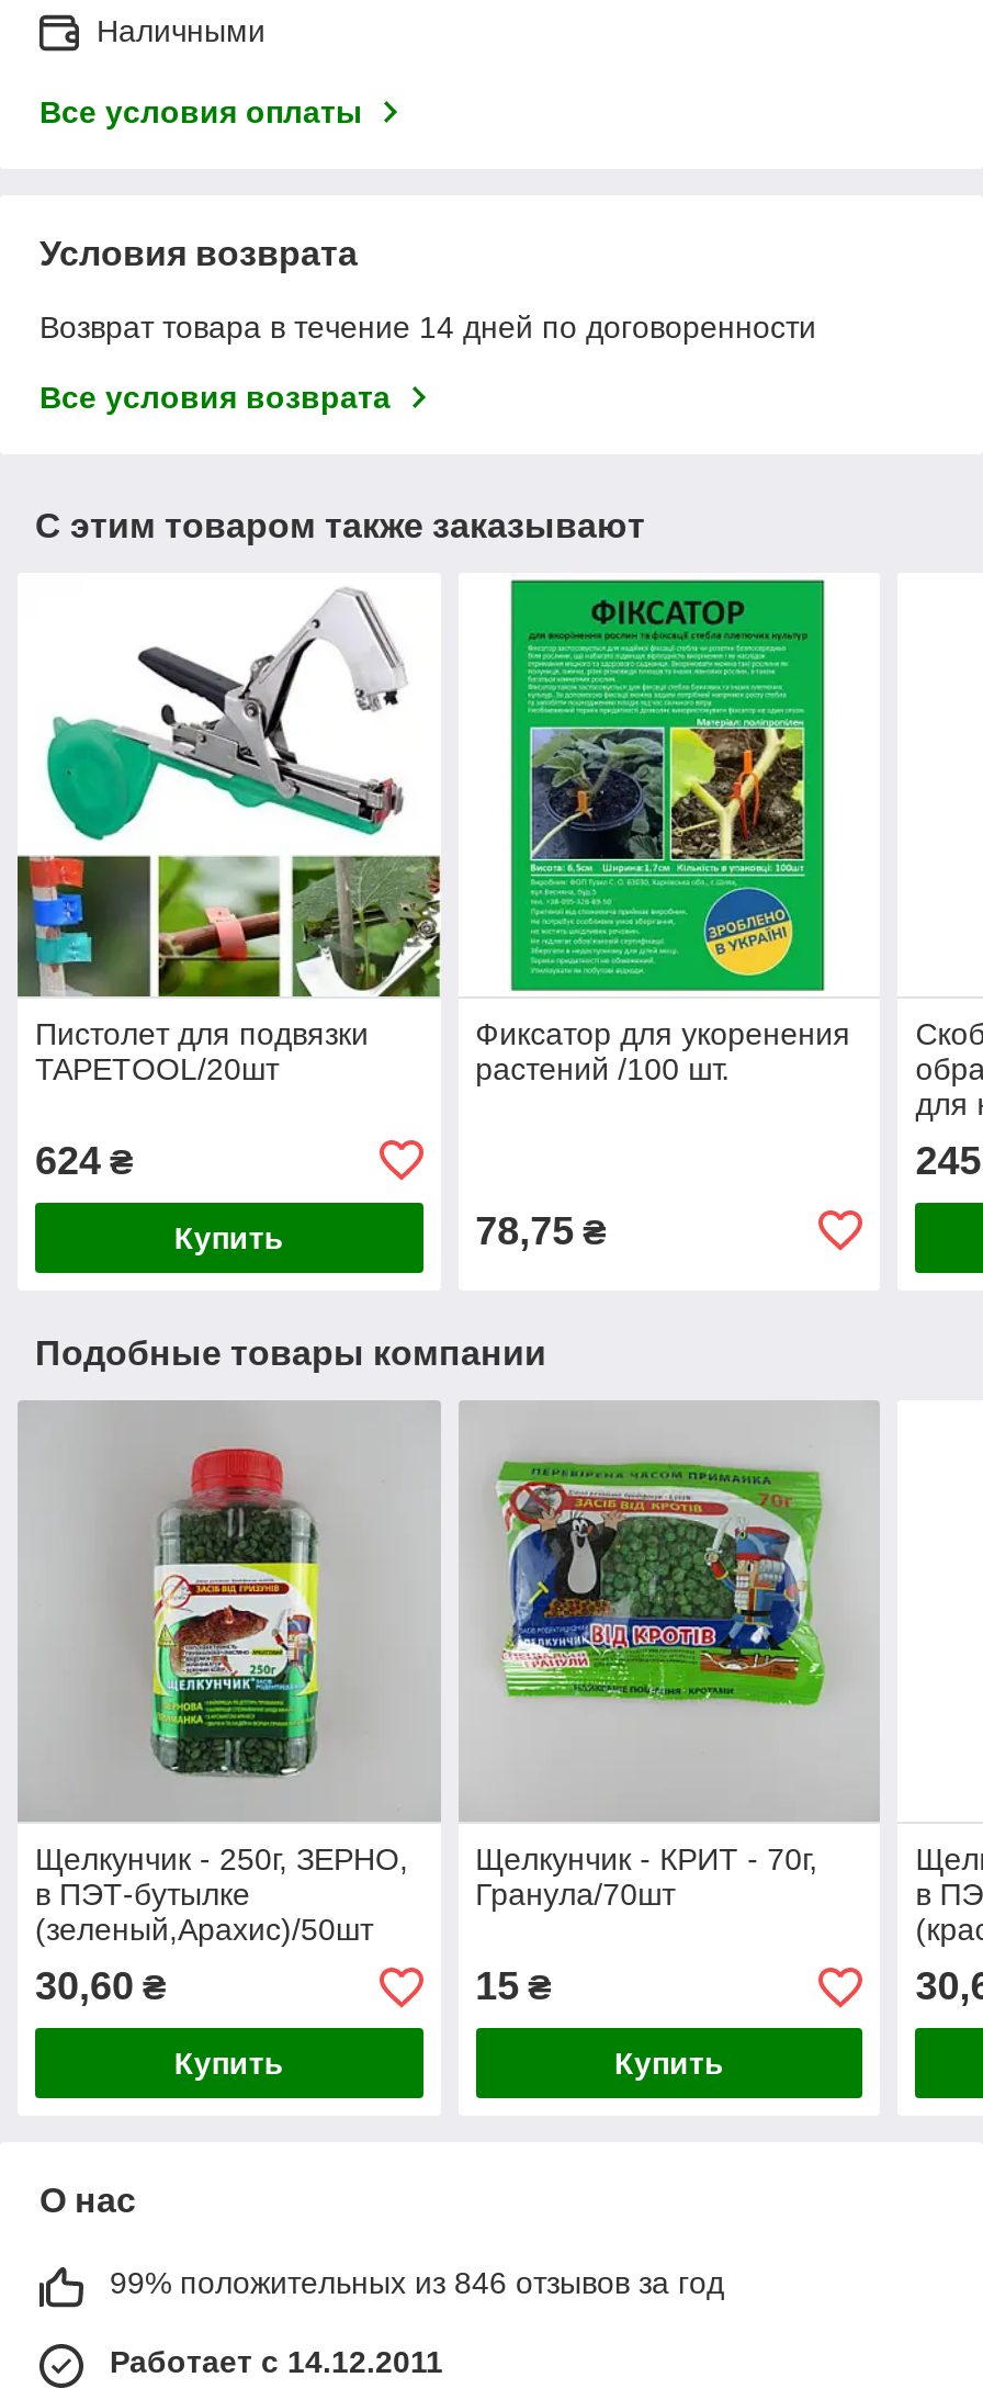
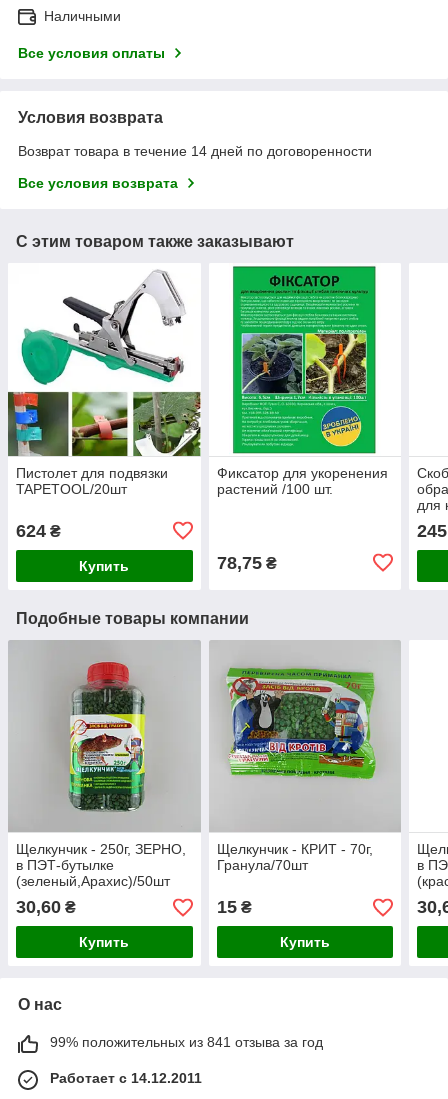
[110,2266,724,2301] 99% положительных из 846 отзывов за год -> [50,1034,323,1050] 99% положительных из 841 отзыва за год

